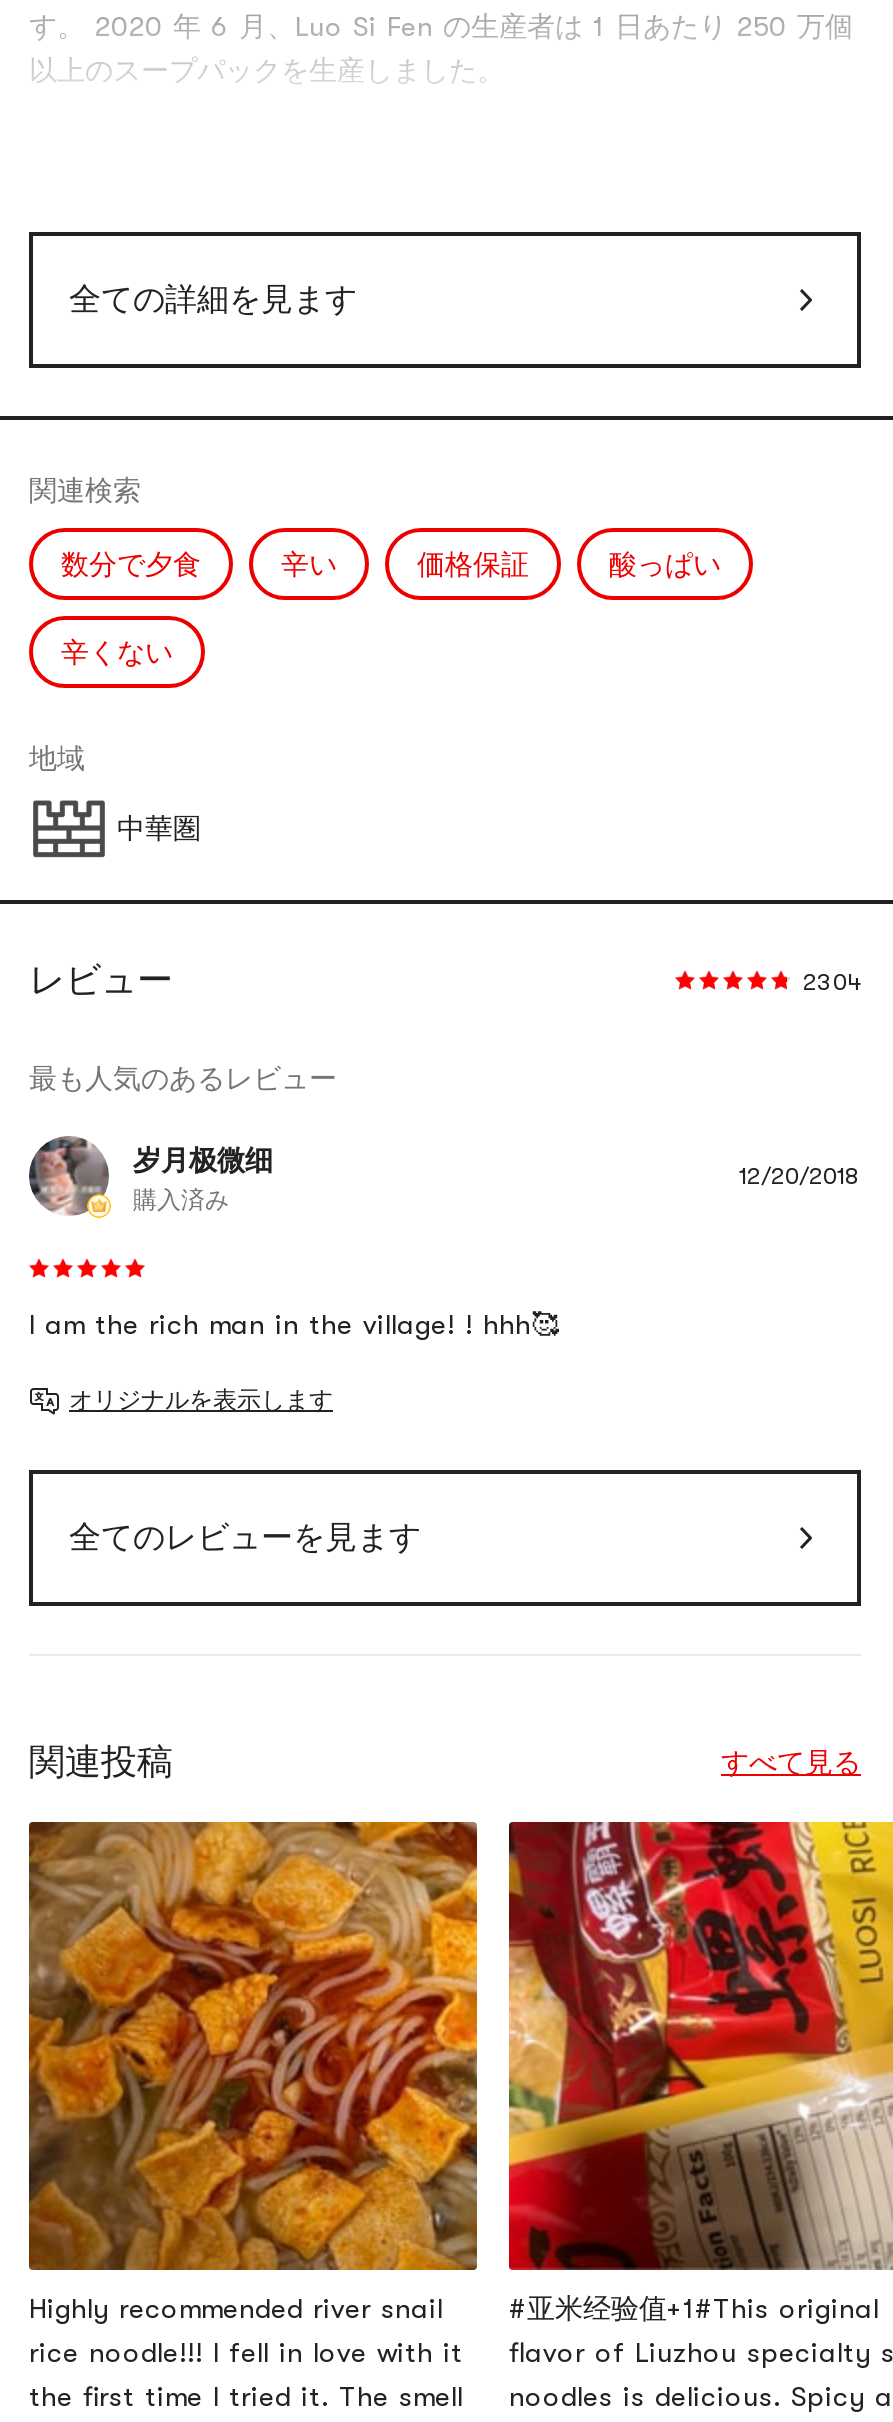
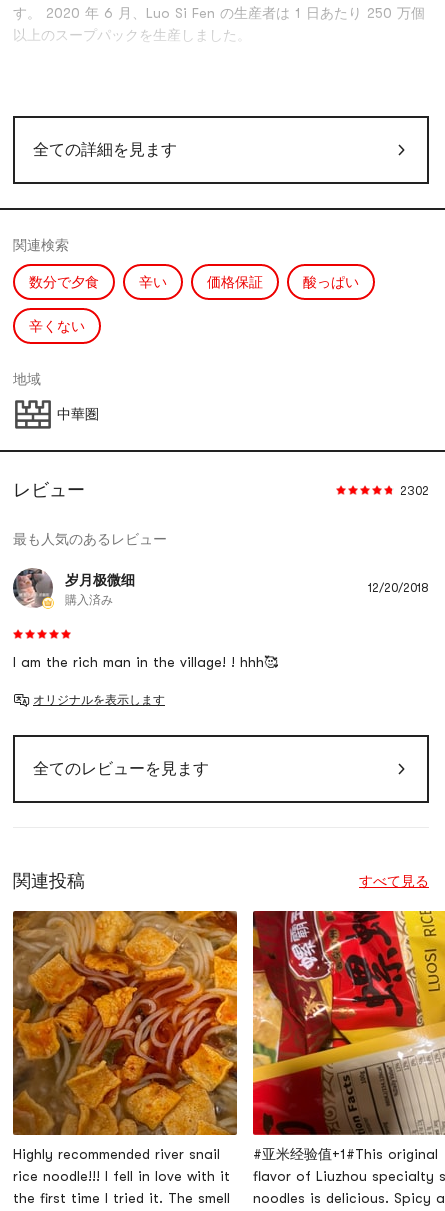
[803,967,861,995] 2304 -> [400,483,429,497] 2302

